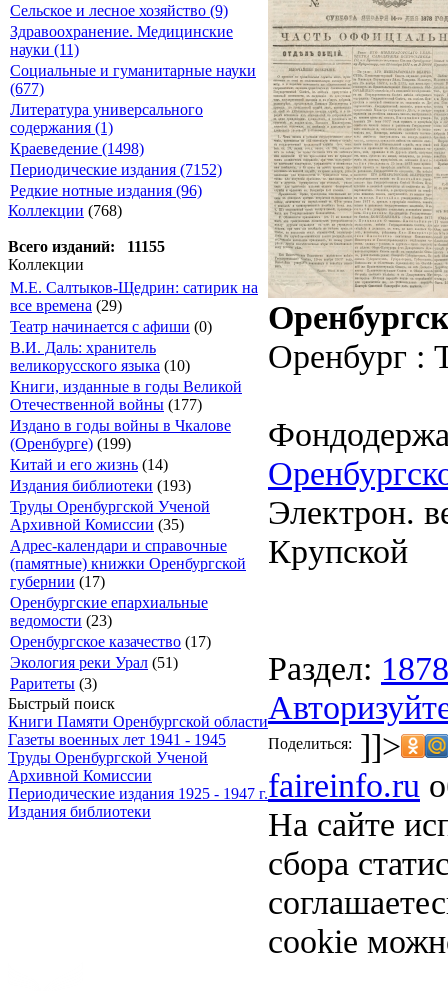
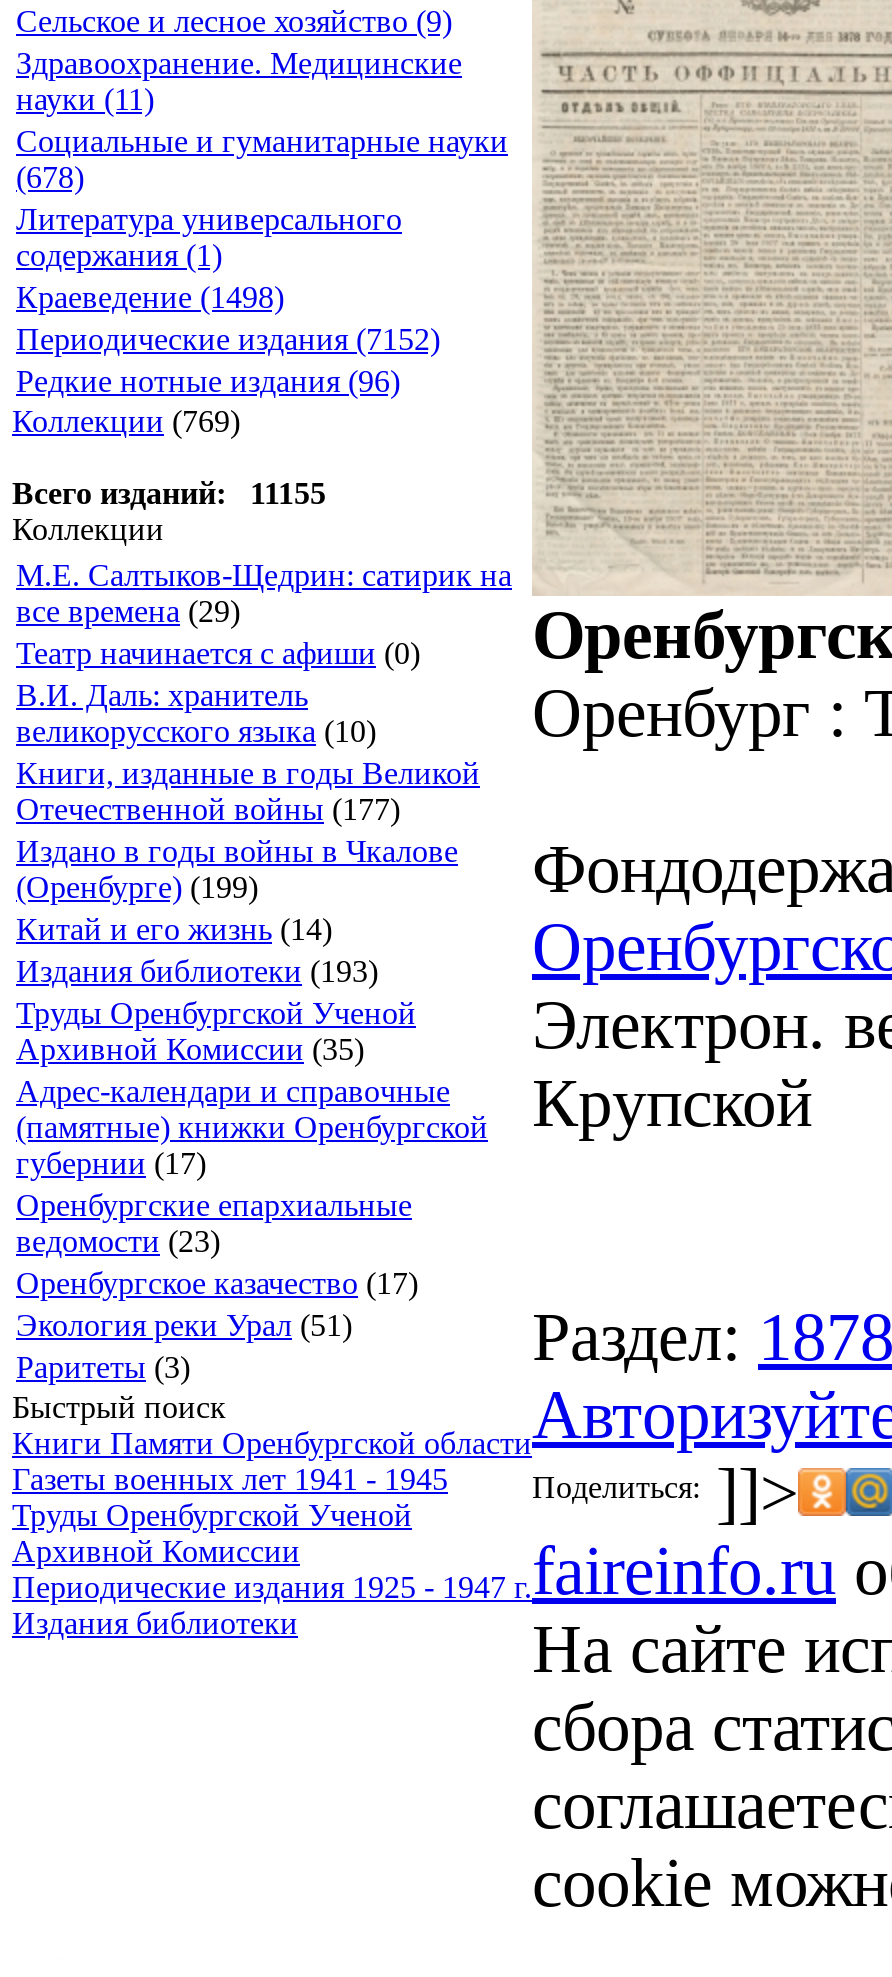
[10,80,44,97] (677) -> [16,160,84,194] (678)
[8,202,122,219] Коллекции (768) -> [12,404,240,438] Коллекции (769)

